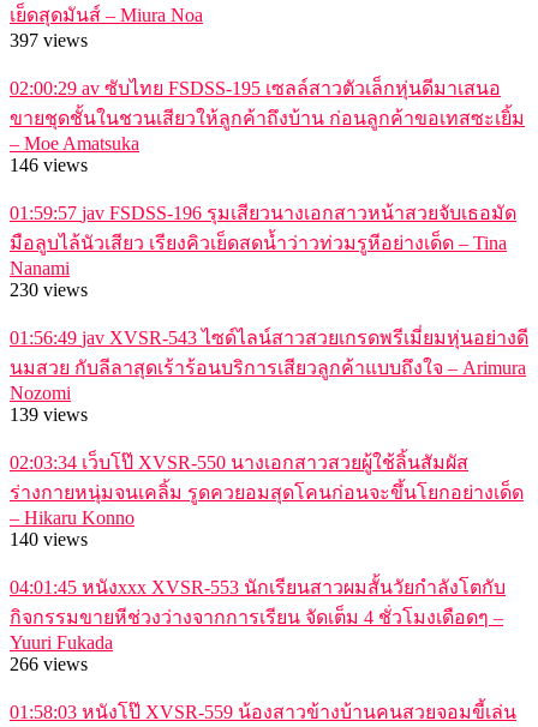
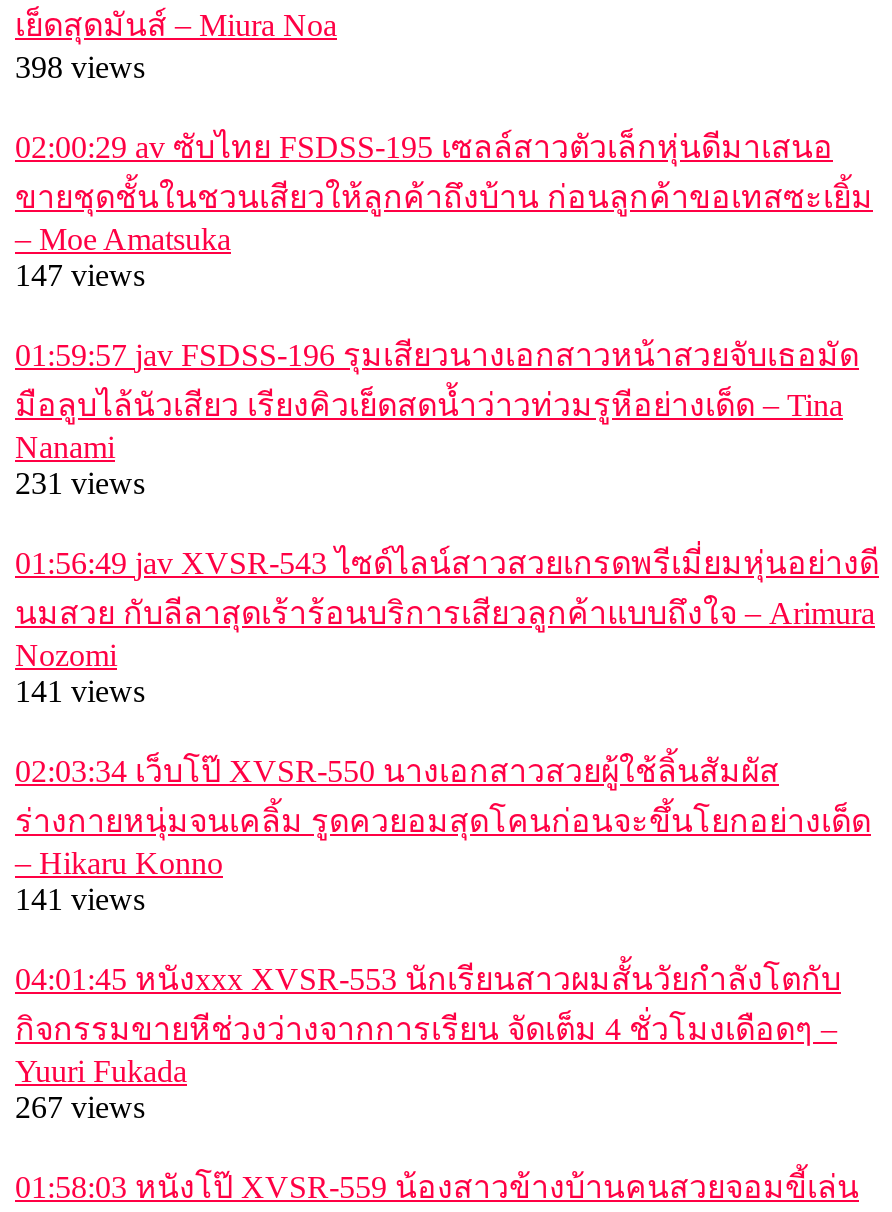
[10,30,88,50] 397 views -> [15,50,145,84] 398 views
[10,155,88,175] 146 views -> [15,258,145,292] 147 views
[10,279,88,300] 230 views -> [15,466,145,500] 231 views
[10,404,88,424] 139 views -> [15,674,145,708] 141 views
[10,529,88,549] 140 views -> [15,882,145,916] 141 views
[10,654,88,674] 266 views -> [15,1090,145,1124] 267 views

